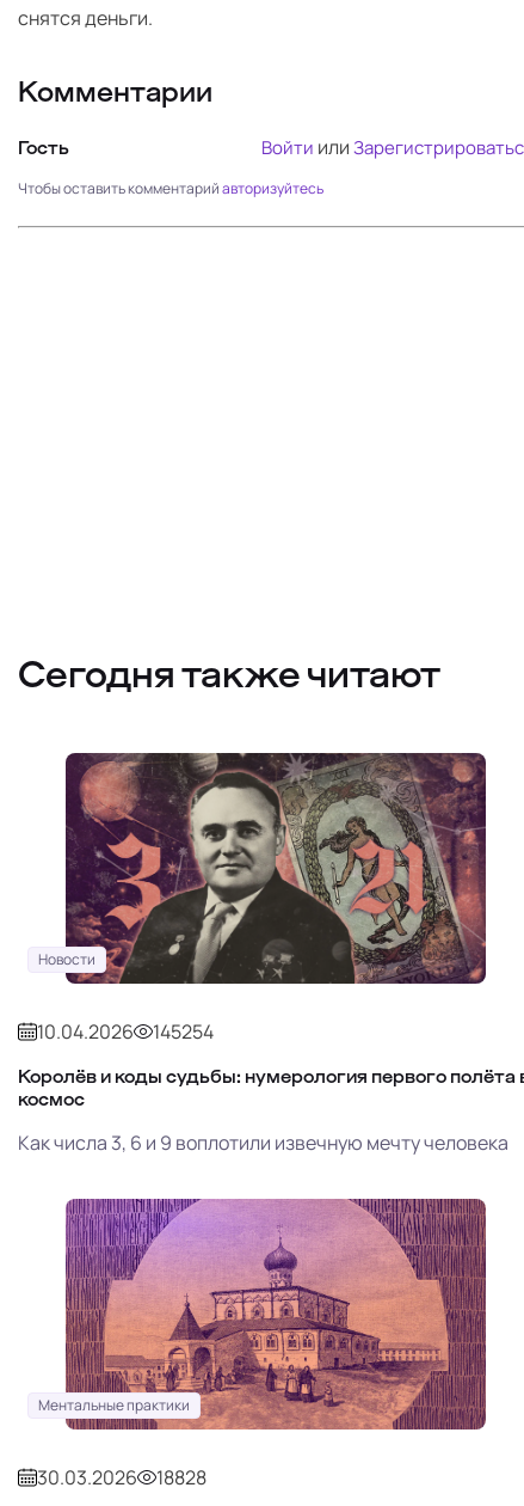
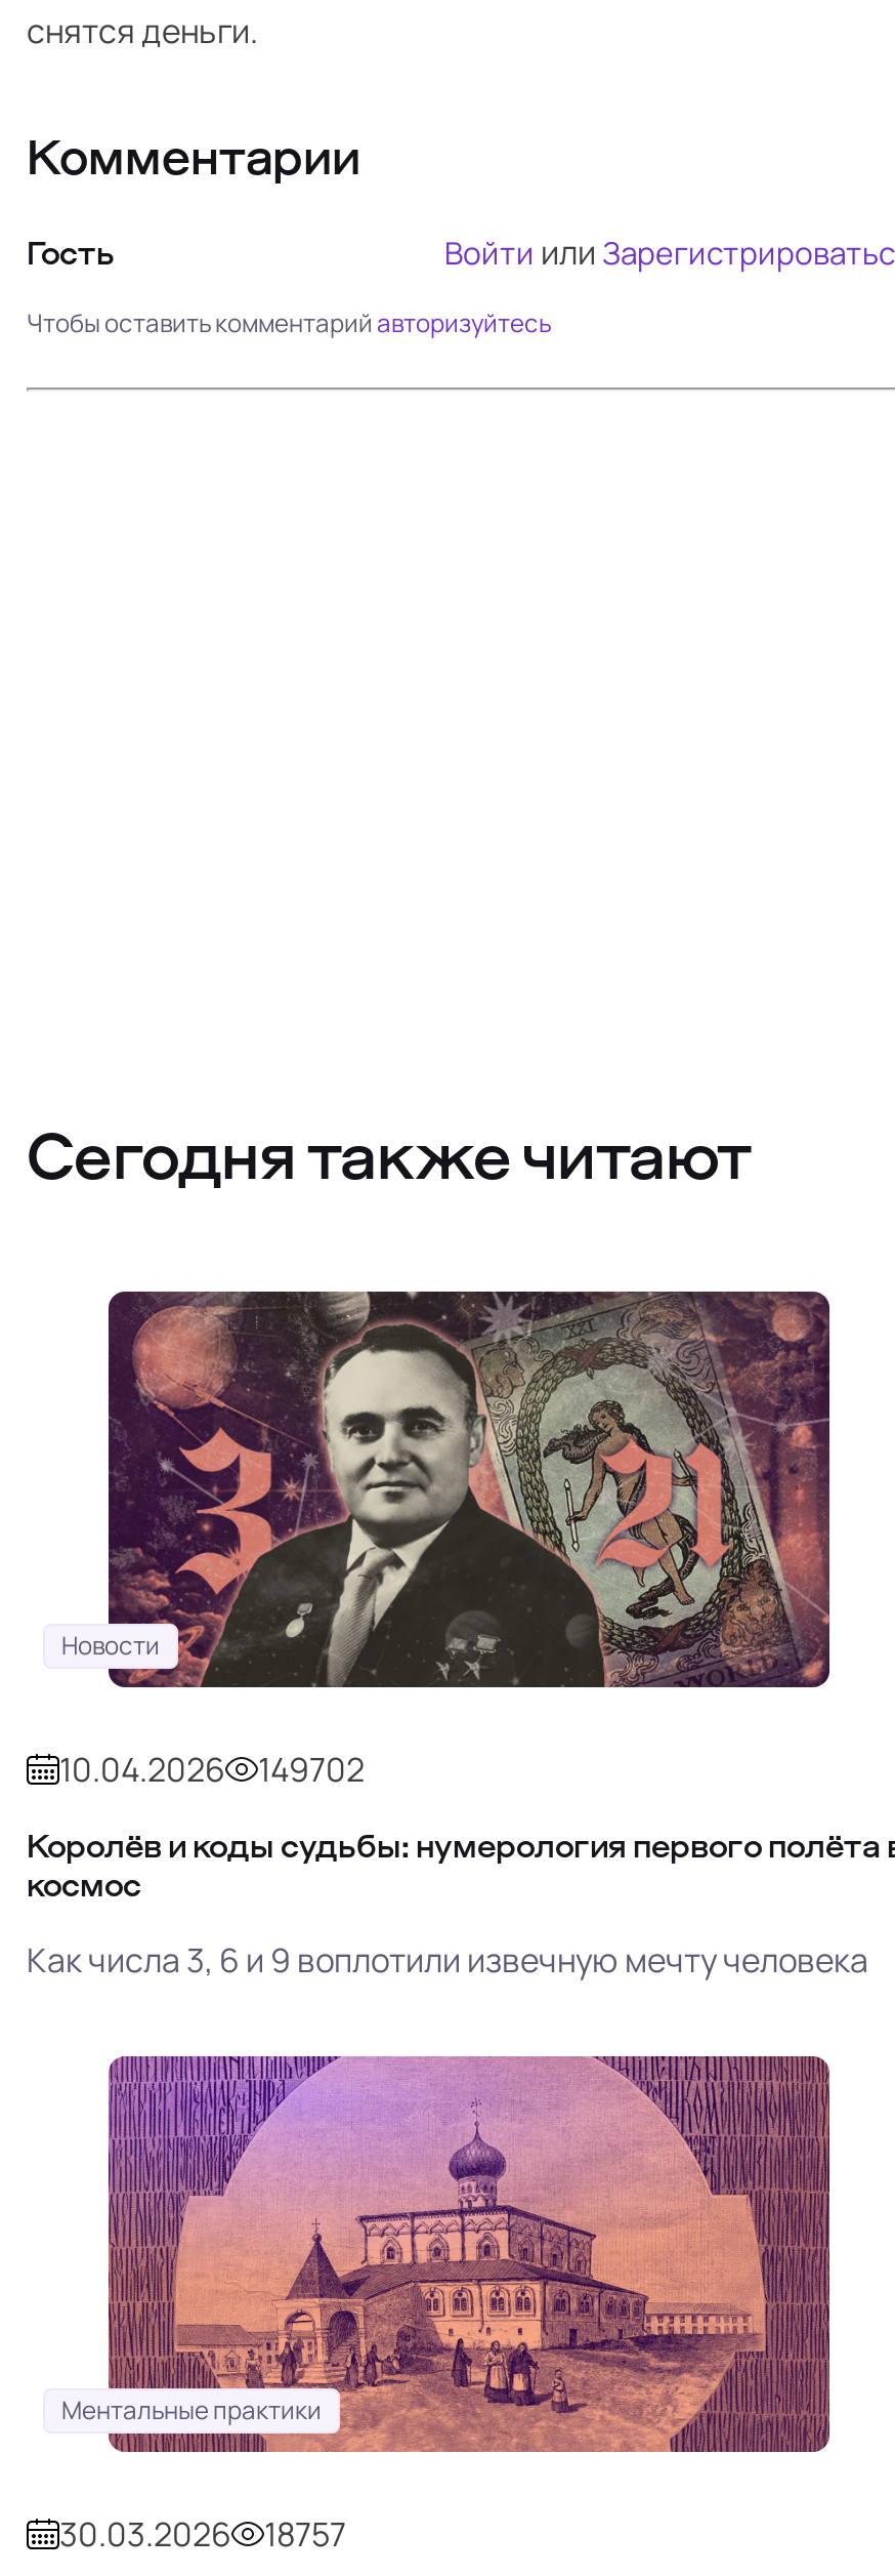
[37,1019,214,1045] 10.04.2026 145254 -> [59,1747,365,1792] 10.04.2026 149702
[37,1465,206,1491] 30.03.2026 18828 -> [59,2512,346,2557] 30.03.2026 18757

